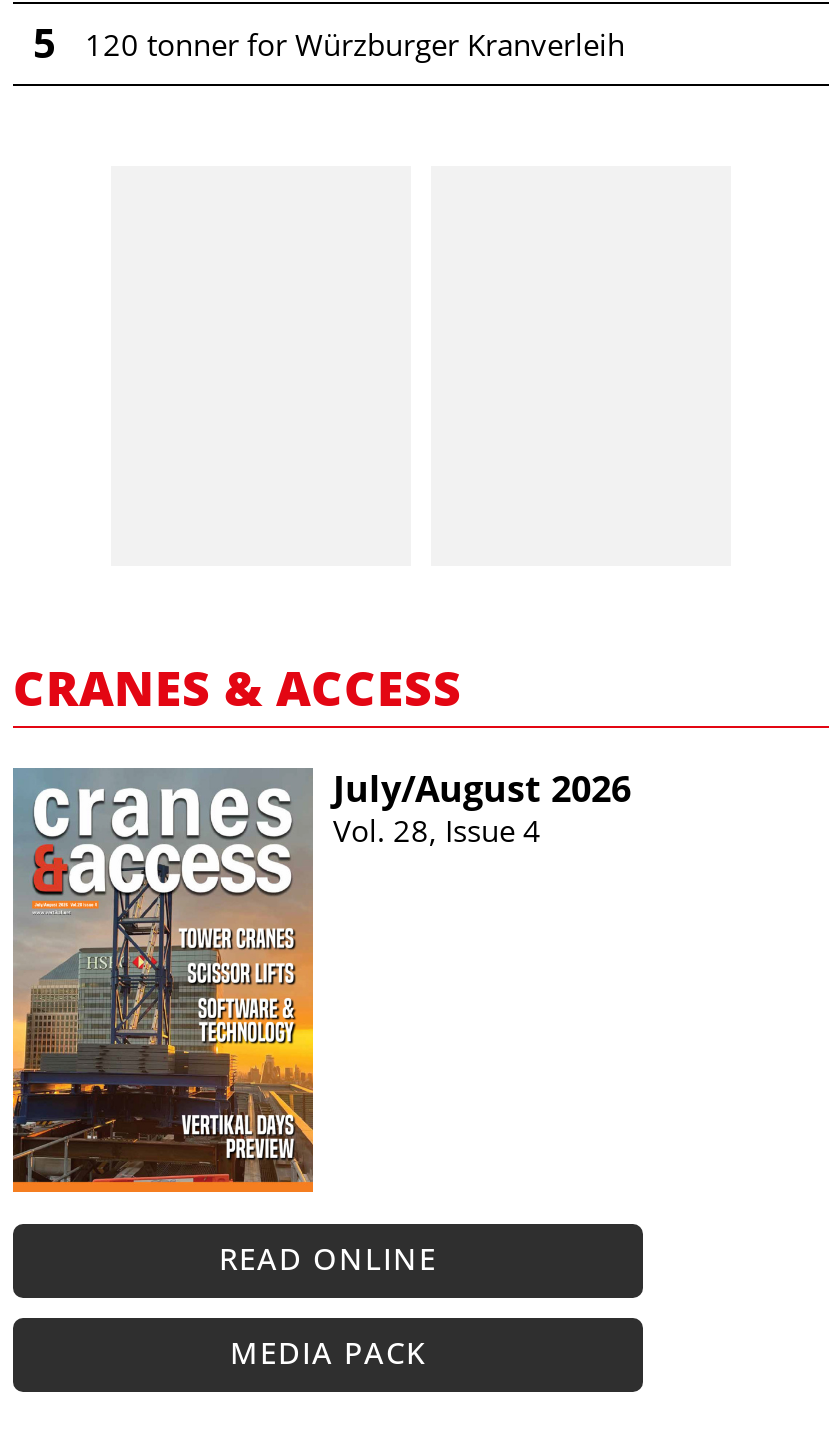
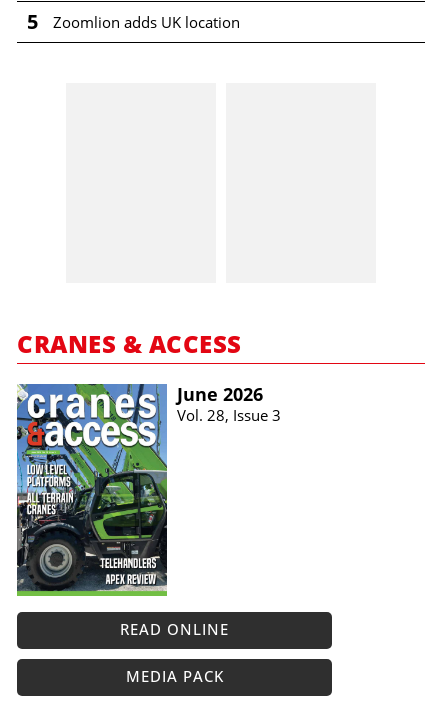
[85,24,625,64] 120 tonner for Würzburger Kranverleih -> [53,12,240,32] Zoomlion adds UK location
[11,764,631,1194] [image] | July/August 2026 | Vol. 28, Issue 4 -> [16,382,281,597] [image] | June 2026 | Vol. 28, Issue 3

